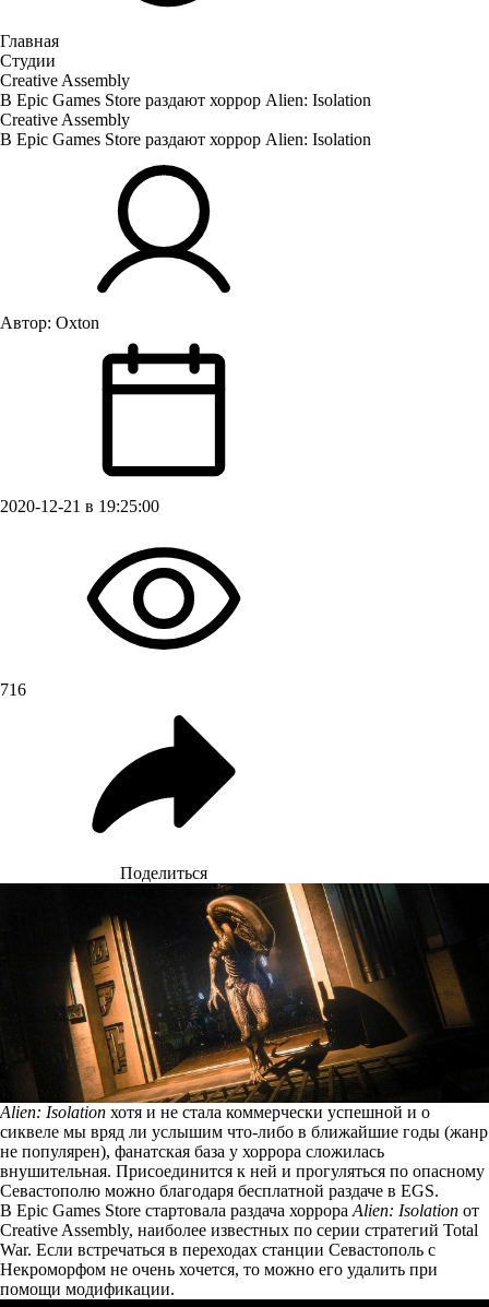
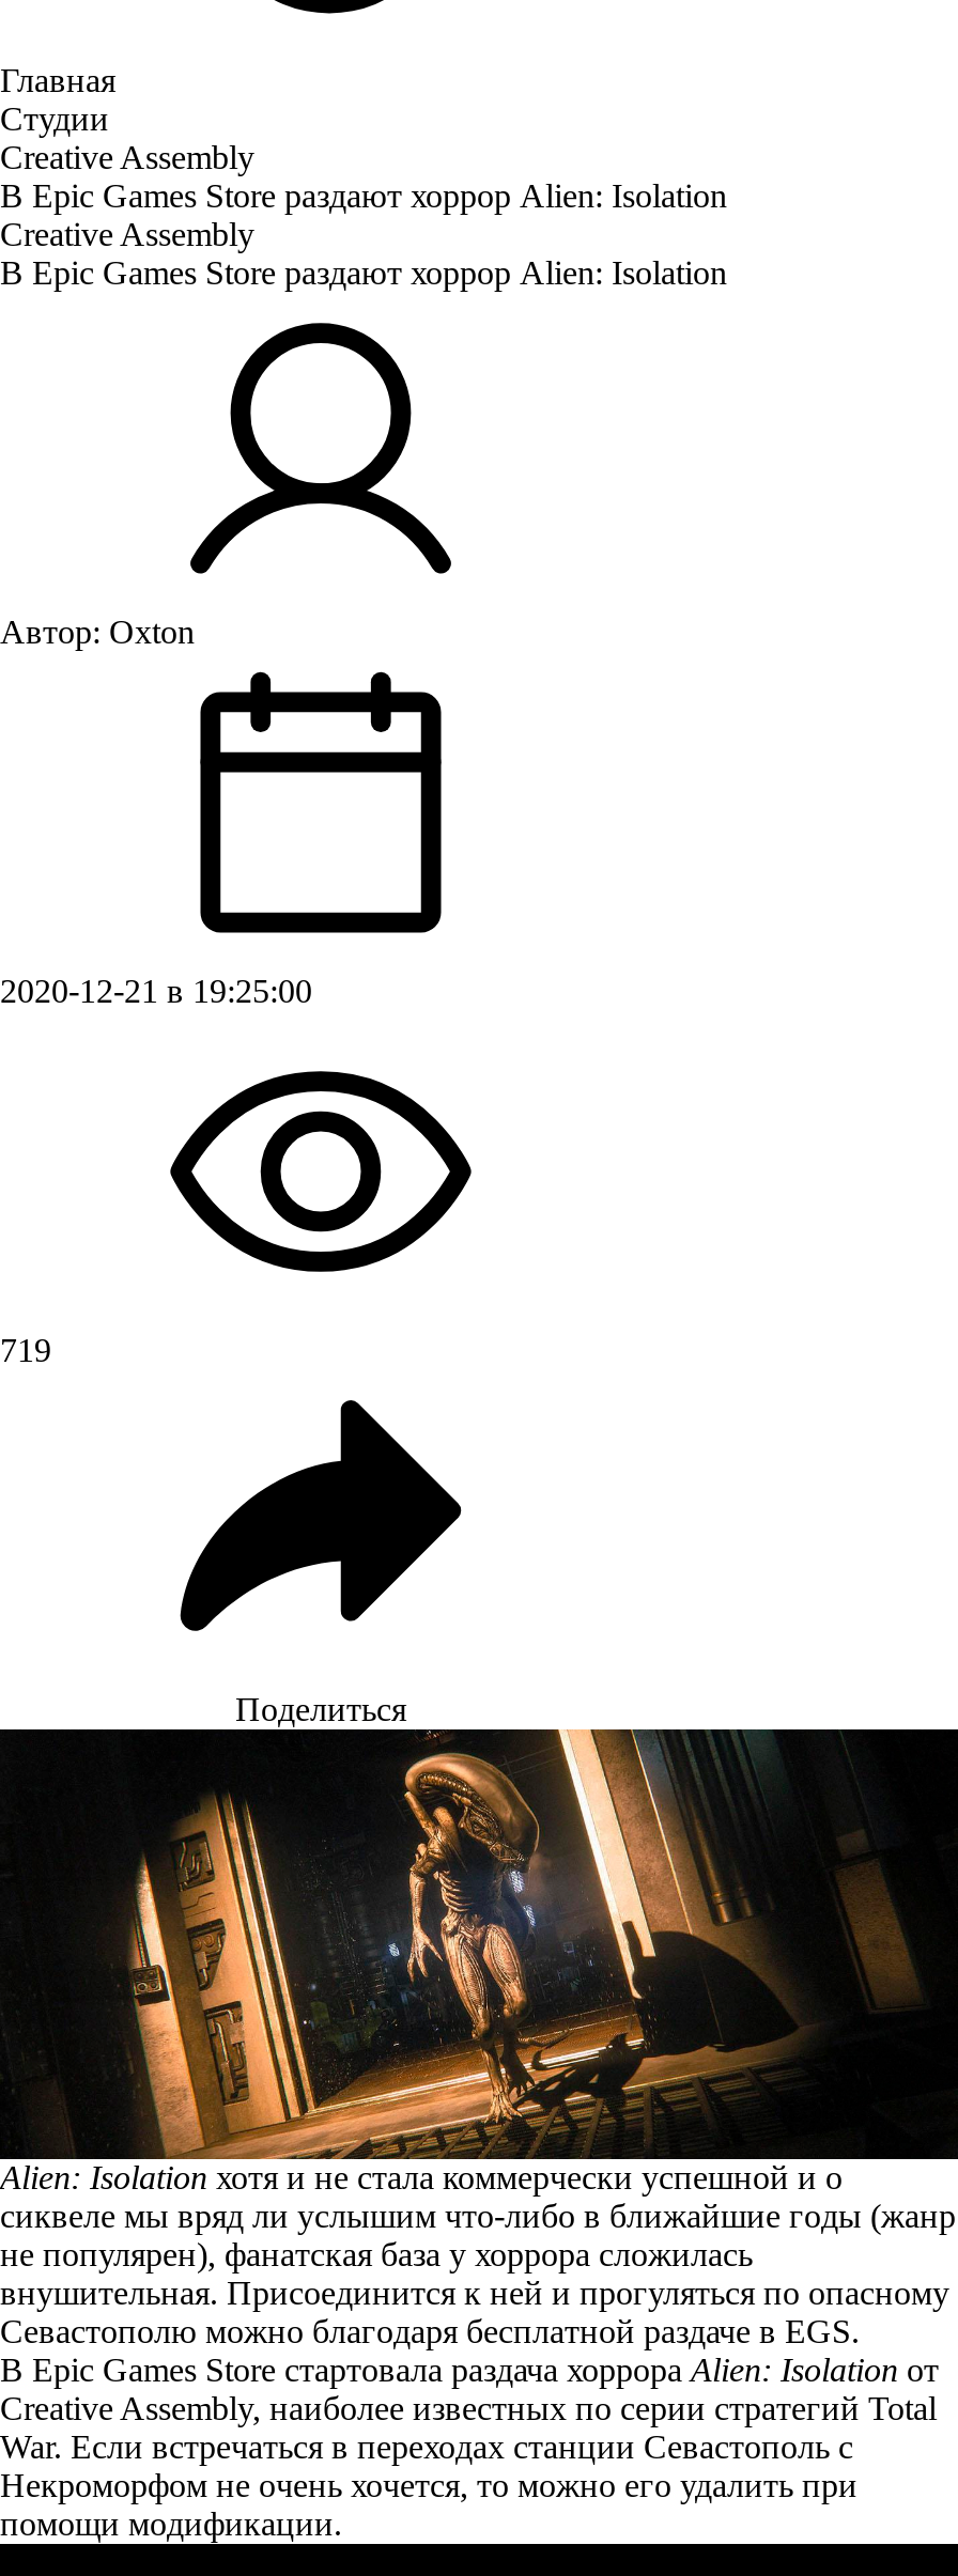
[0,680,26,699] 716 -> [0,1332,51,1368] 719

